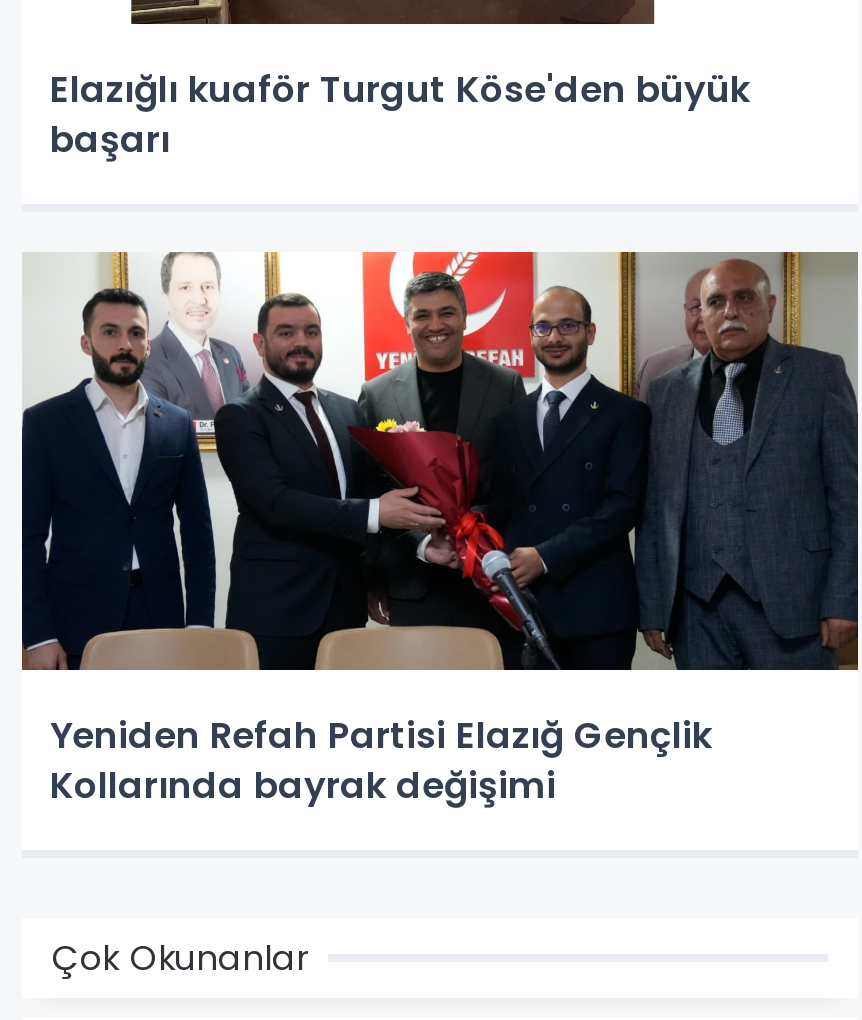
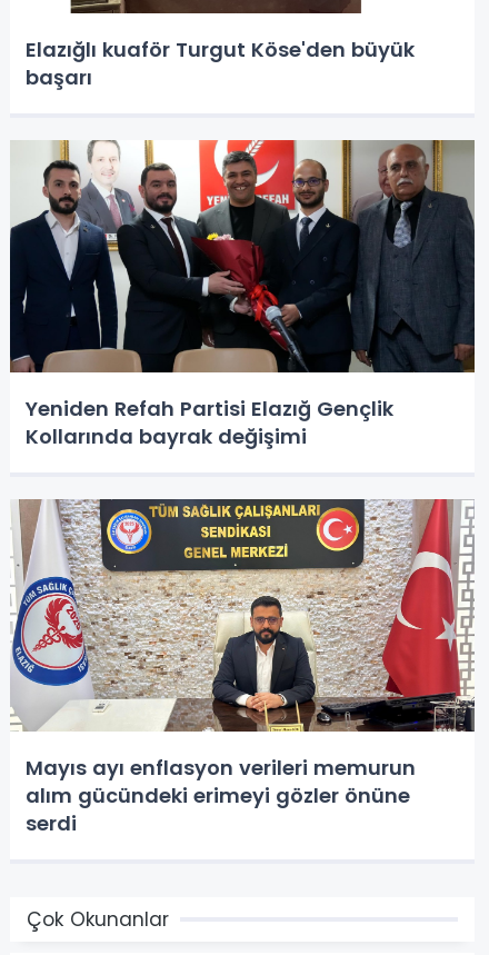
none -> [10,498,475,837] [image] | Mayıs ayı enflasyon verileri memurun | alım gücündeki erimeyi gözler önüne | serdi

